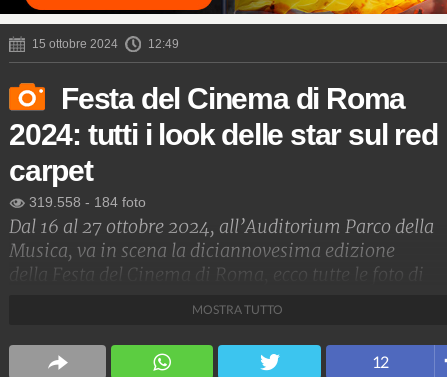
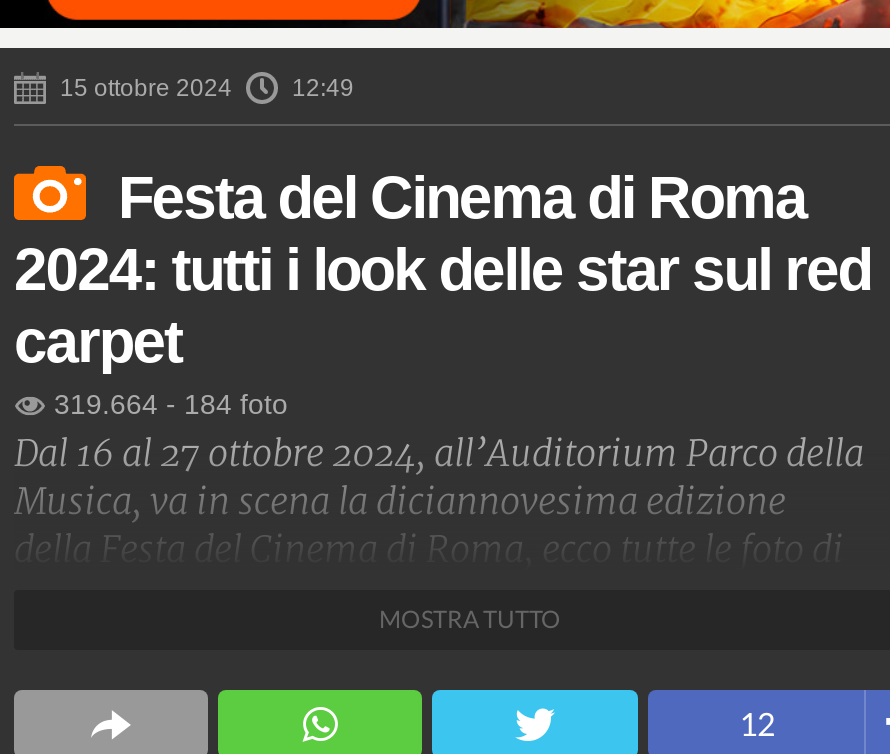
[29,194,146,210] 319.558 - 184 foto -> [54,388,288,420] 319.664 - 184 foto

